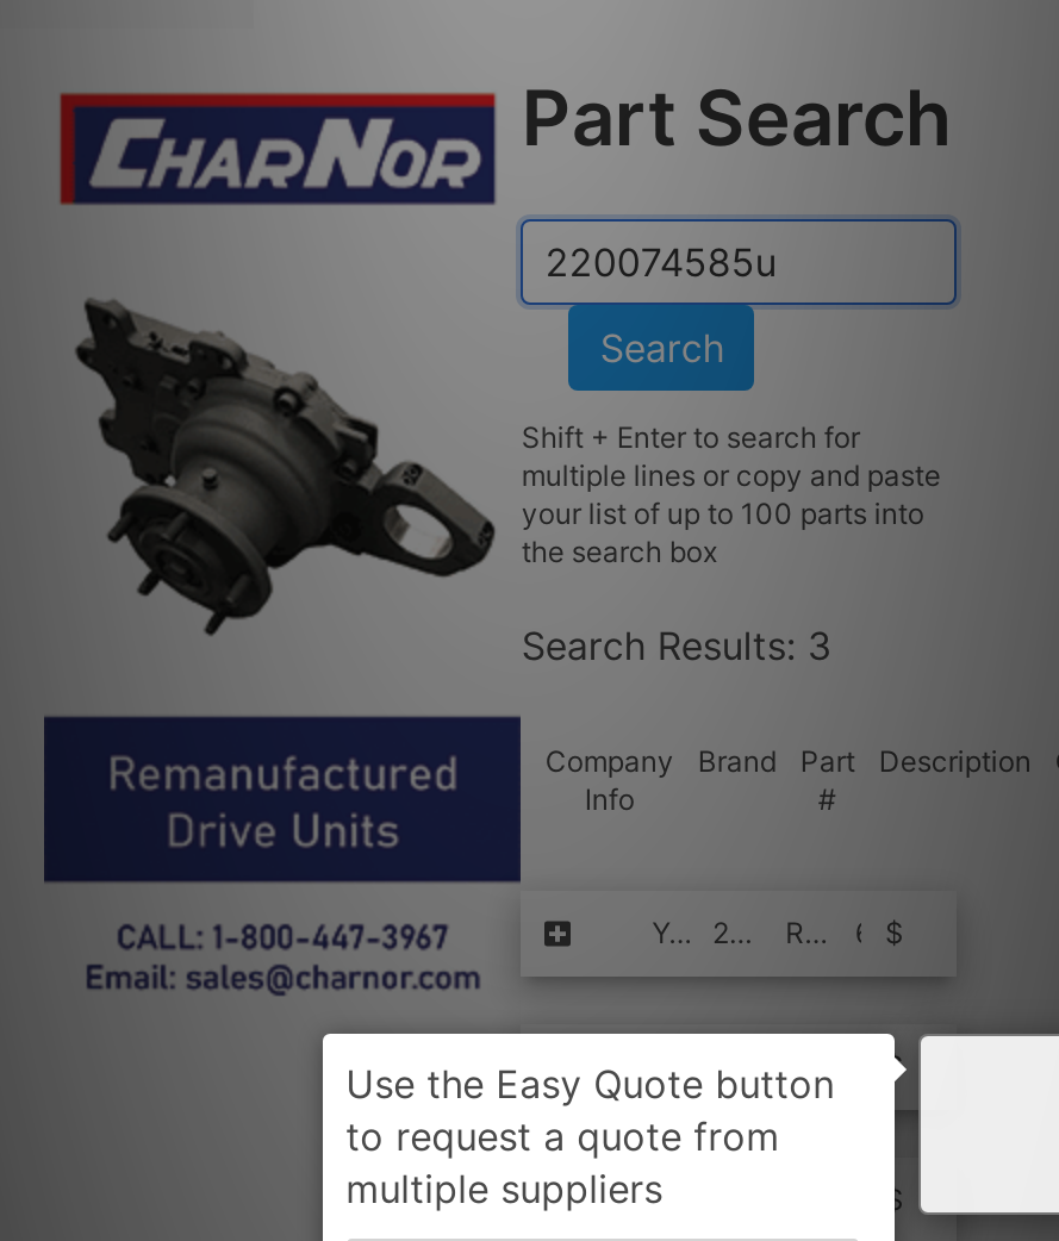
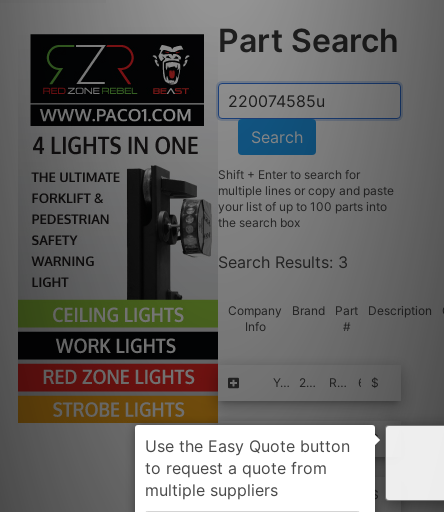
[44,93,521,1027] [image] -> [18,31,218,423] [image]

